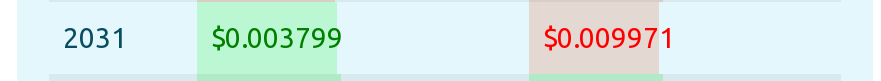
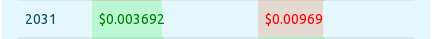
[211,22,343,54] $0.003799 -> [99,11,165,27] $0.003692
[543,22,675,54] $0.009971 -> [265,11,323,27] $0.00969

